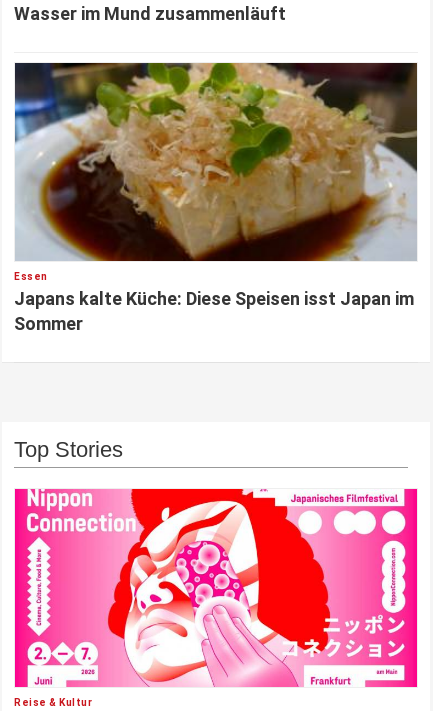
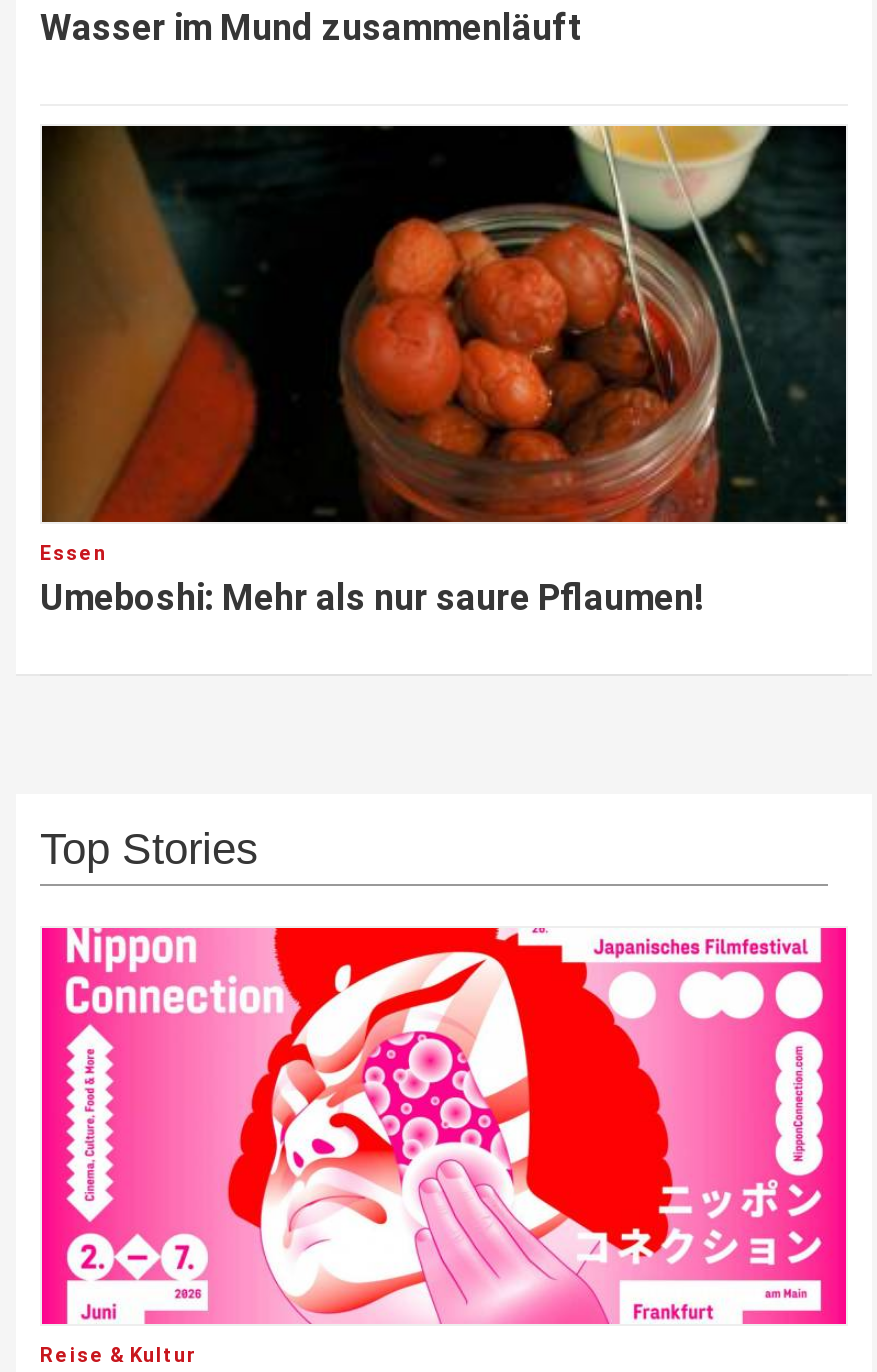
[14,62,418,334] [image] | Japans kalte Küche: Diese Speisen isst Japan im | Sommer -> [40,124,848,618] [image] | Umeboshi: Mehr als nur saure Pflaumen!

